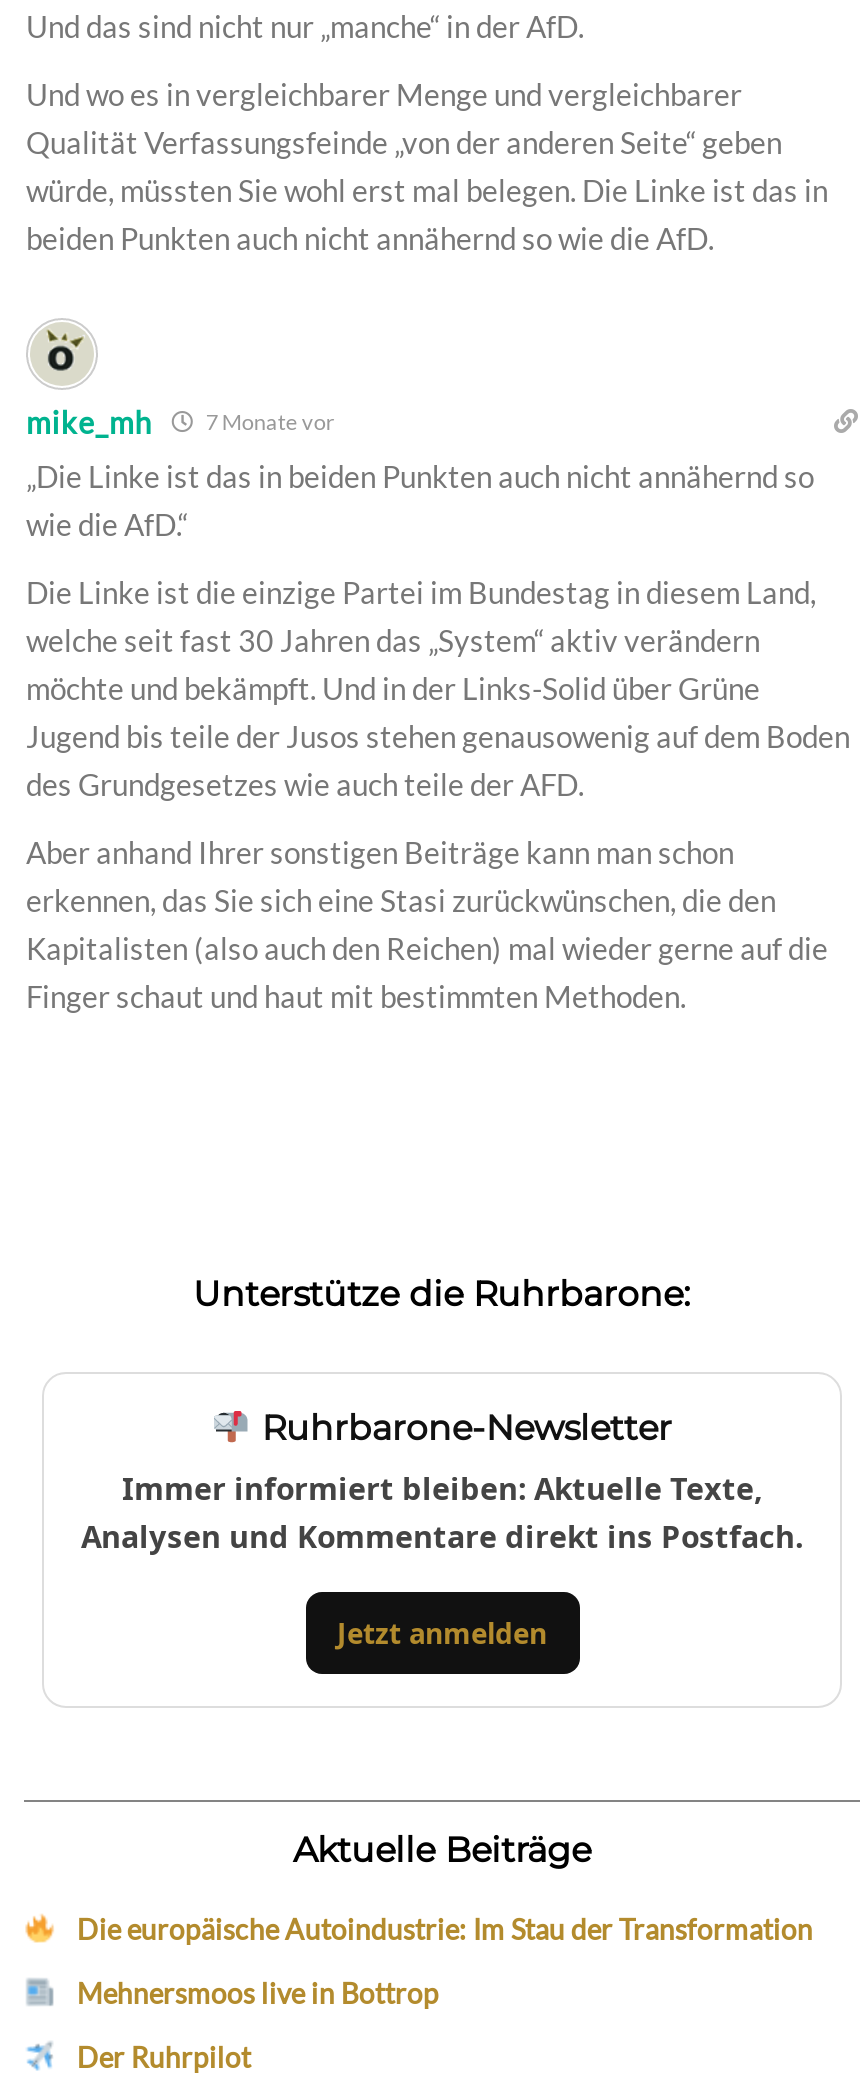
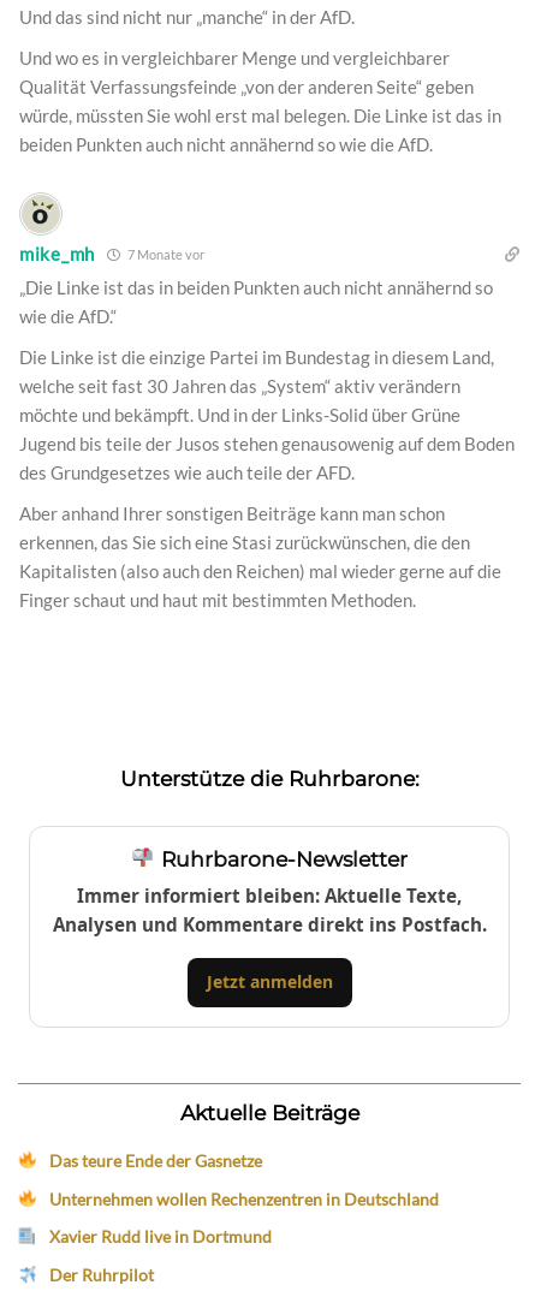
[77,1913,813,2010] Die europäische Autoindustrie: Im Stau der Transformation | Mehnersmoos live in Bottrop -> [50,1150,439,1247] Das teure Ende der Gasnetze | Unternehmen wollen Rechenzentren in Deutschland | Xavier Rudd live in Dortmund

